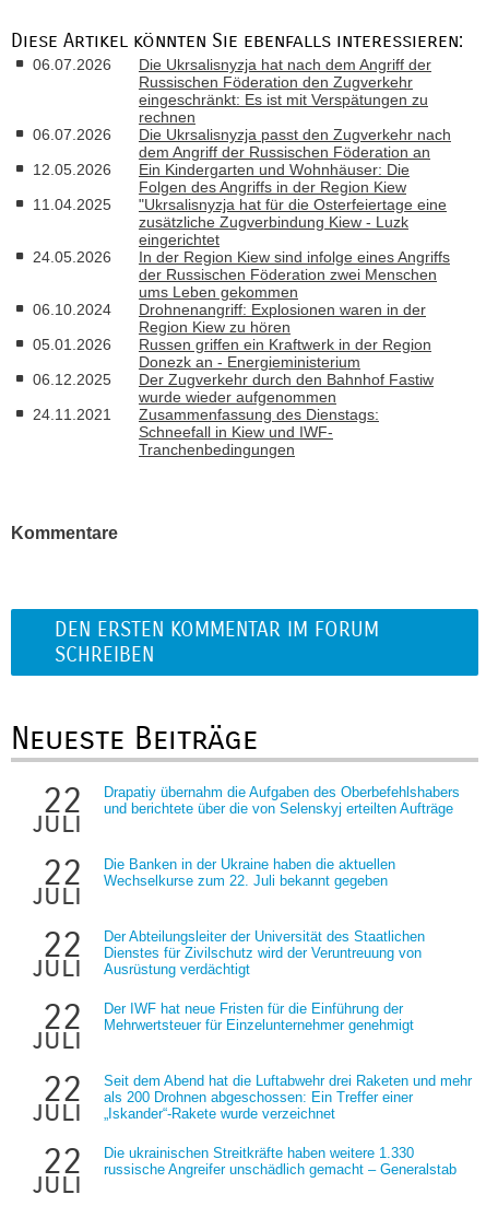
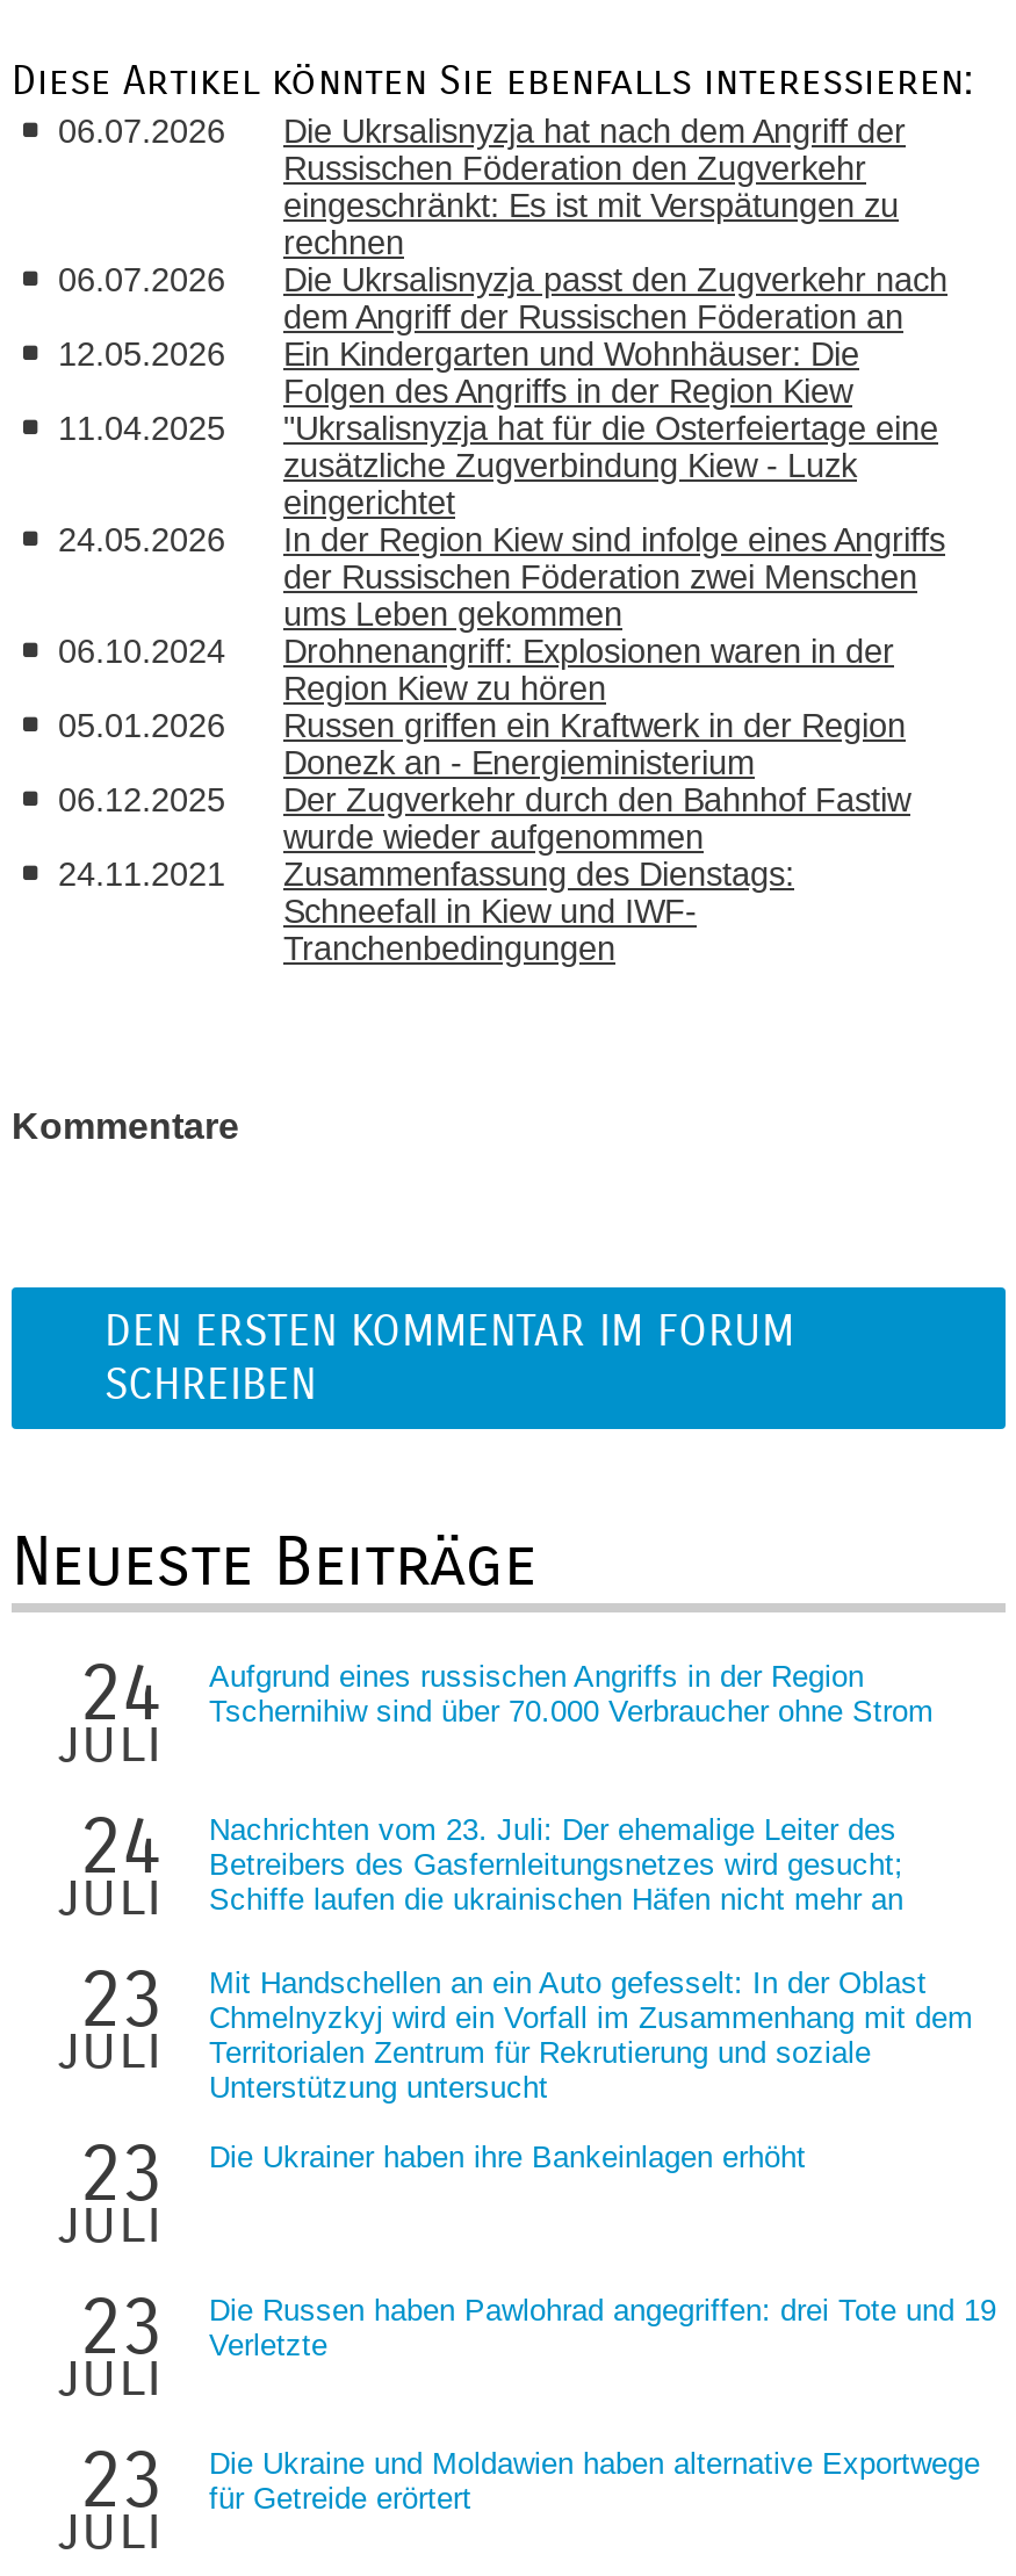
[43,778,82,822] 22 -> [79,1646,163,1739] 24
[104,783,460,816] Drapatiy übernahm die Aufgaben des Oberbefehlshabers | und berichtete über die von Selenskyj erteilten Aufträge -> [209,1658,934,1727] Aufgrund eines russischen Angriffs in der Region | Tschernihiw sind über 70.000 Verbraucher ohne Strom
[43,850,82,894] 22 -> [79,1799,163,1892] 24
[43,856,395,966] Die Banken in der Ukraine haben die aktuellen | Wechselkurse zum 22. Juli bekannt gegeben | 22 -> [79,1811,903,2045] Nachrichten vom 23. Juli: Der ehemalige Leiter des | Betreibers des Gasfernleitungsnetzes wird gesucht; | Schiffe laufen die ukrainischen Häfen nicht mehr an | 23
[43,928,425,1038] Der Abteilungsleiter der Universität des Staatlichen | Dienstes für Zivilschutz wird der Veruntreuung von | Ausrüstung verdächtigt | 22 -> [79,1964,973,2220] Mit Handschellen an ein Auto gefesselt: In der Oblast | Chmelnyzkyj wird ein Vorfall im Zusammenhang mit dem | Territorialen Zentrum für Rekrutierung und soziale | Unterstützung untersucht | 23
[104,1000,414,1033] Der IWF hat neue Fristen für die Einführung der | Mehrwertsteuer für Einzelunternehmer genehmigt -> [209,2138,806,2173] Die Ukrainer haben ihre Bankeinlagen erhöht
[43,1067,82,1110] 22 -> [79,2280,163,2373] 23
[43,1072,472,1182] Seit dem Abend hat die Luftabwehr drei Raketen und mehr | als 200 Drohnen abgeschossen: Ein Treffer einer | „Iskander“-Rakete wurde verzeichnet | 22 -> [79,2292,996,2526] Die Russen haben Pawlohrad angegriffen: drei Tote und 19 | Verletzte | 23
[104,1144,457,1177] Die ukrainischen Streitkräfte haben weitere 1.330 | russische Angreifer unschädlich gemacht – Generalstab -> [209,2445,980,2514] Die Ukraine und Moldawien haben alternative Exportwege | für Getreide erörtert

